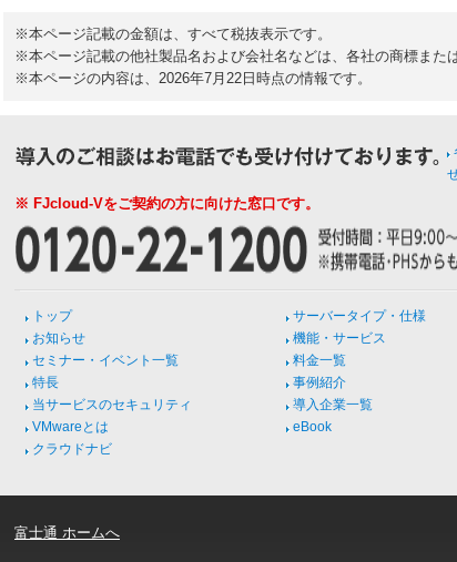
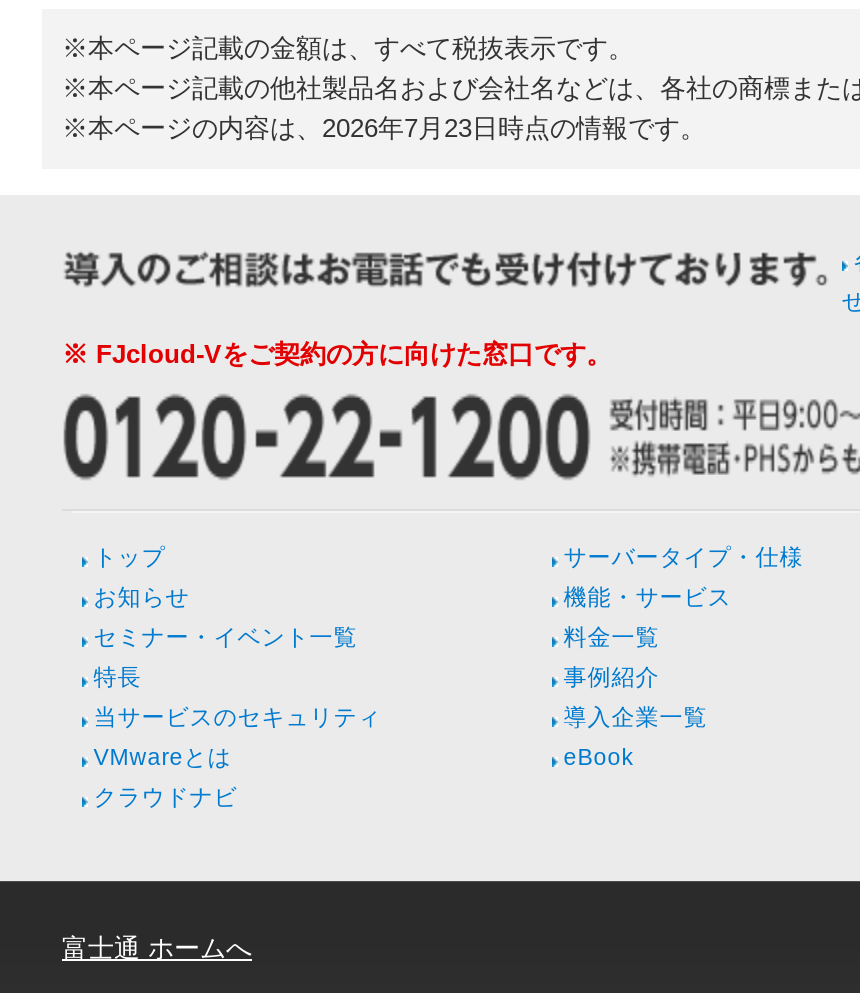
[14,70,372,86] ※本ページの内容は、2026年7月22日時点の情報です。 -> [62,112,706,142] ※本ページの内容は、2026年7月23日時点の情報です。

